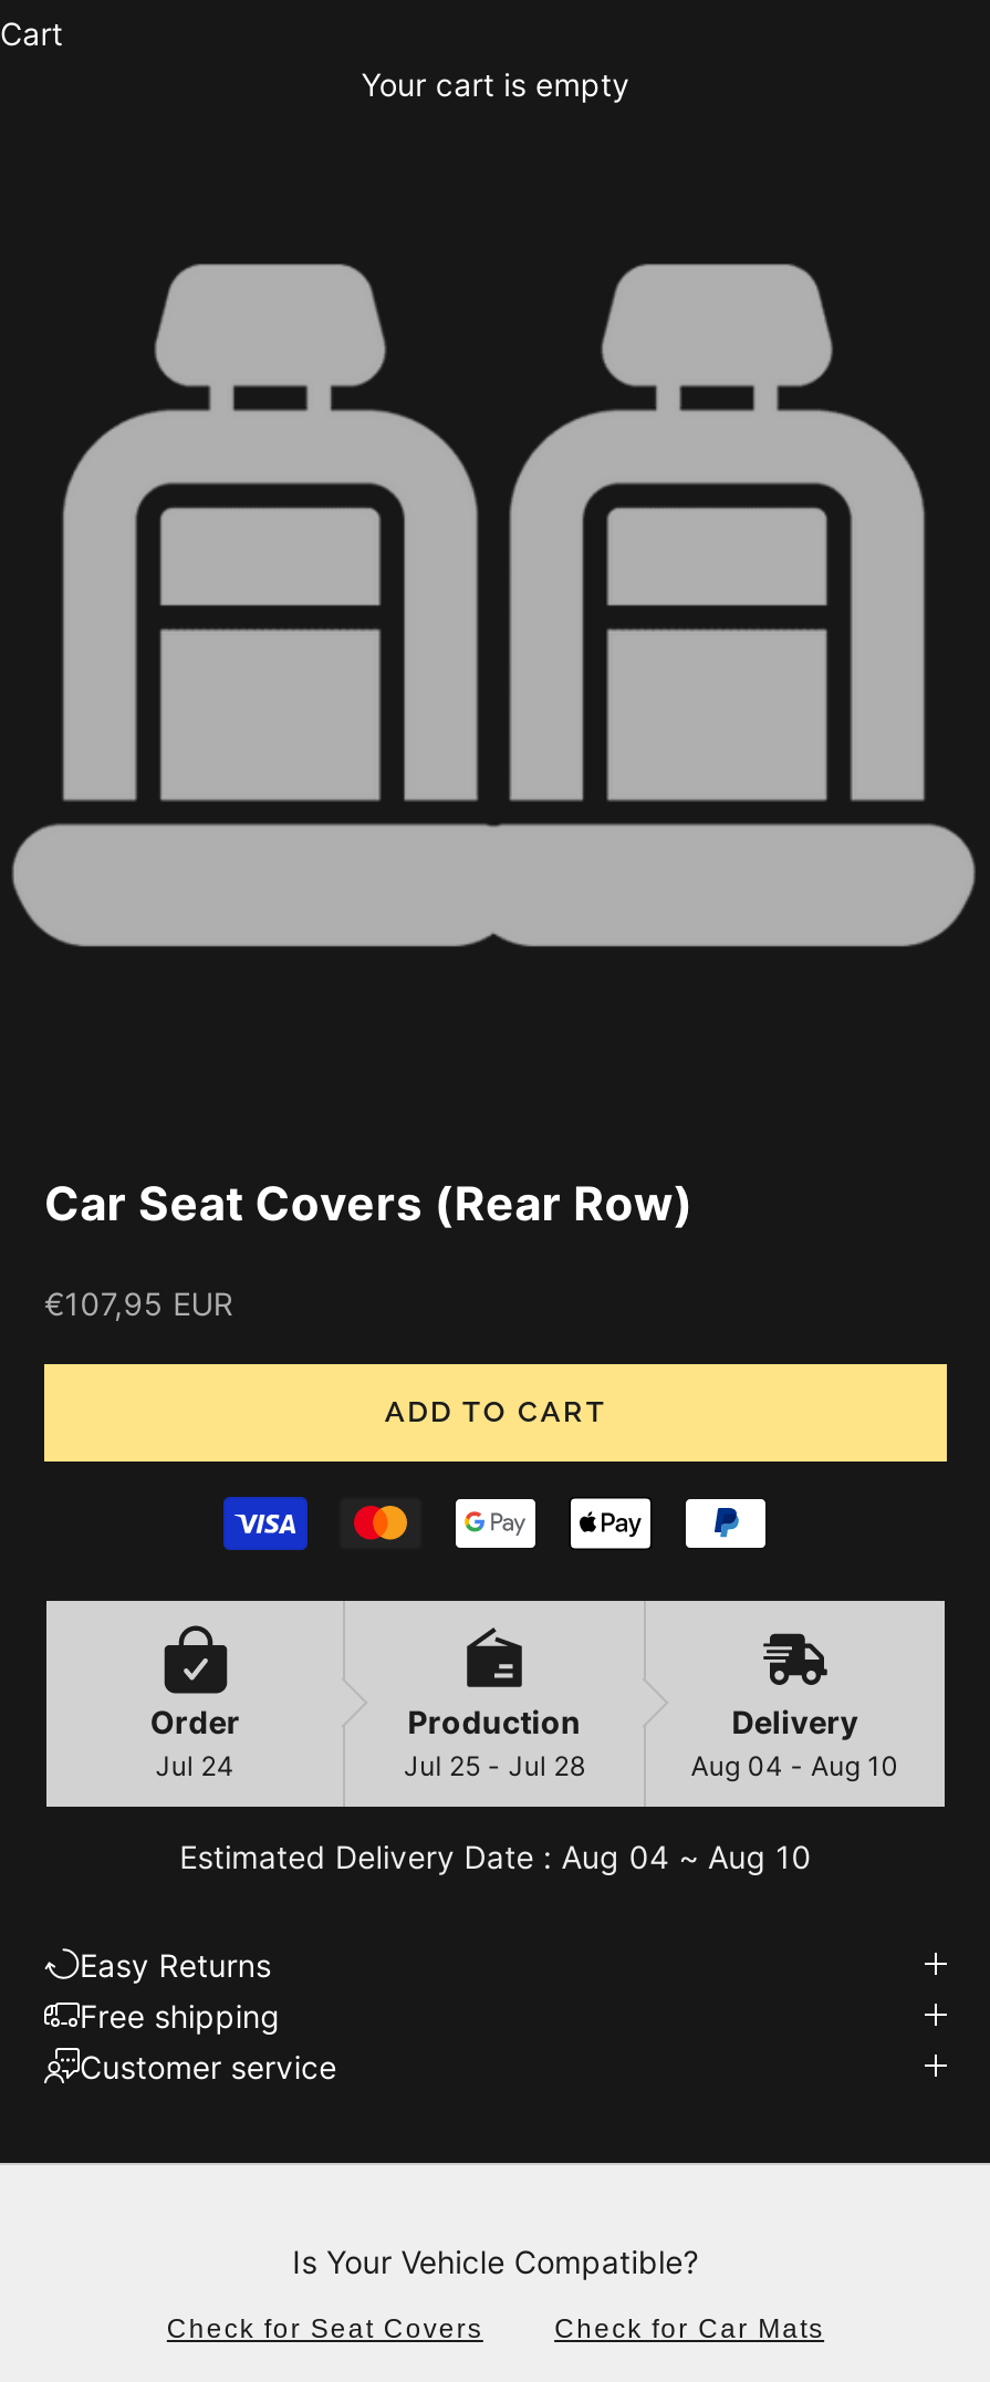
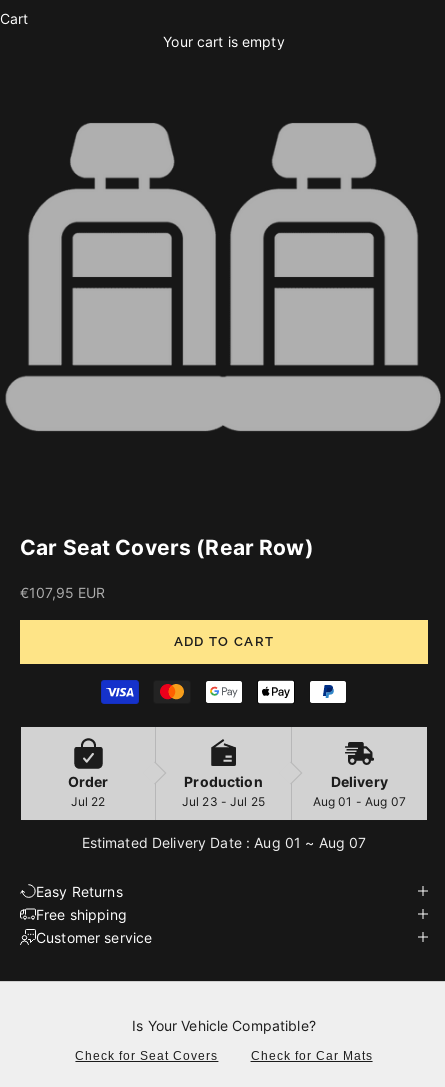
[155,1749,235,1782] Jul 24 -> [71,794,106,809] Jul 22
[404,1749,585,1782] Jul 25 - Jul 28 -> [182,794,265,809] Jul 23 - Jul 25
[691,1749,899,1782] Aug 04 - Aug 10 -> [313,794,406,809] Aug 01 - Aug 07
[179,1837,812,1875] Estimated Delivery Date : Aug 04 ~ Aug 10 -> [82,834,366,851] Estimated Delivery Date : Aug 01 ~ Aug 07

